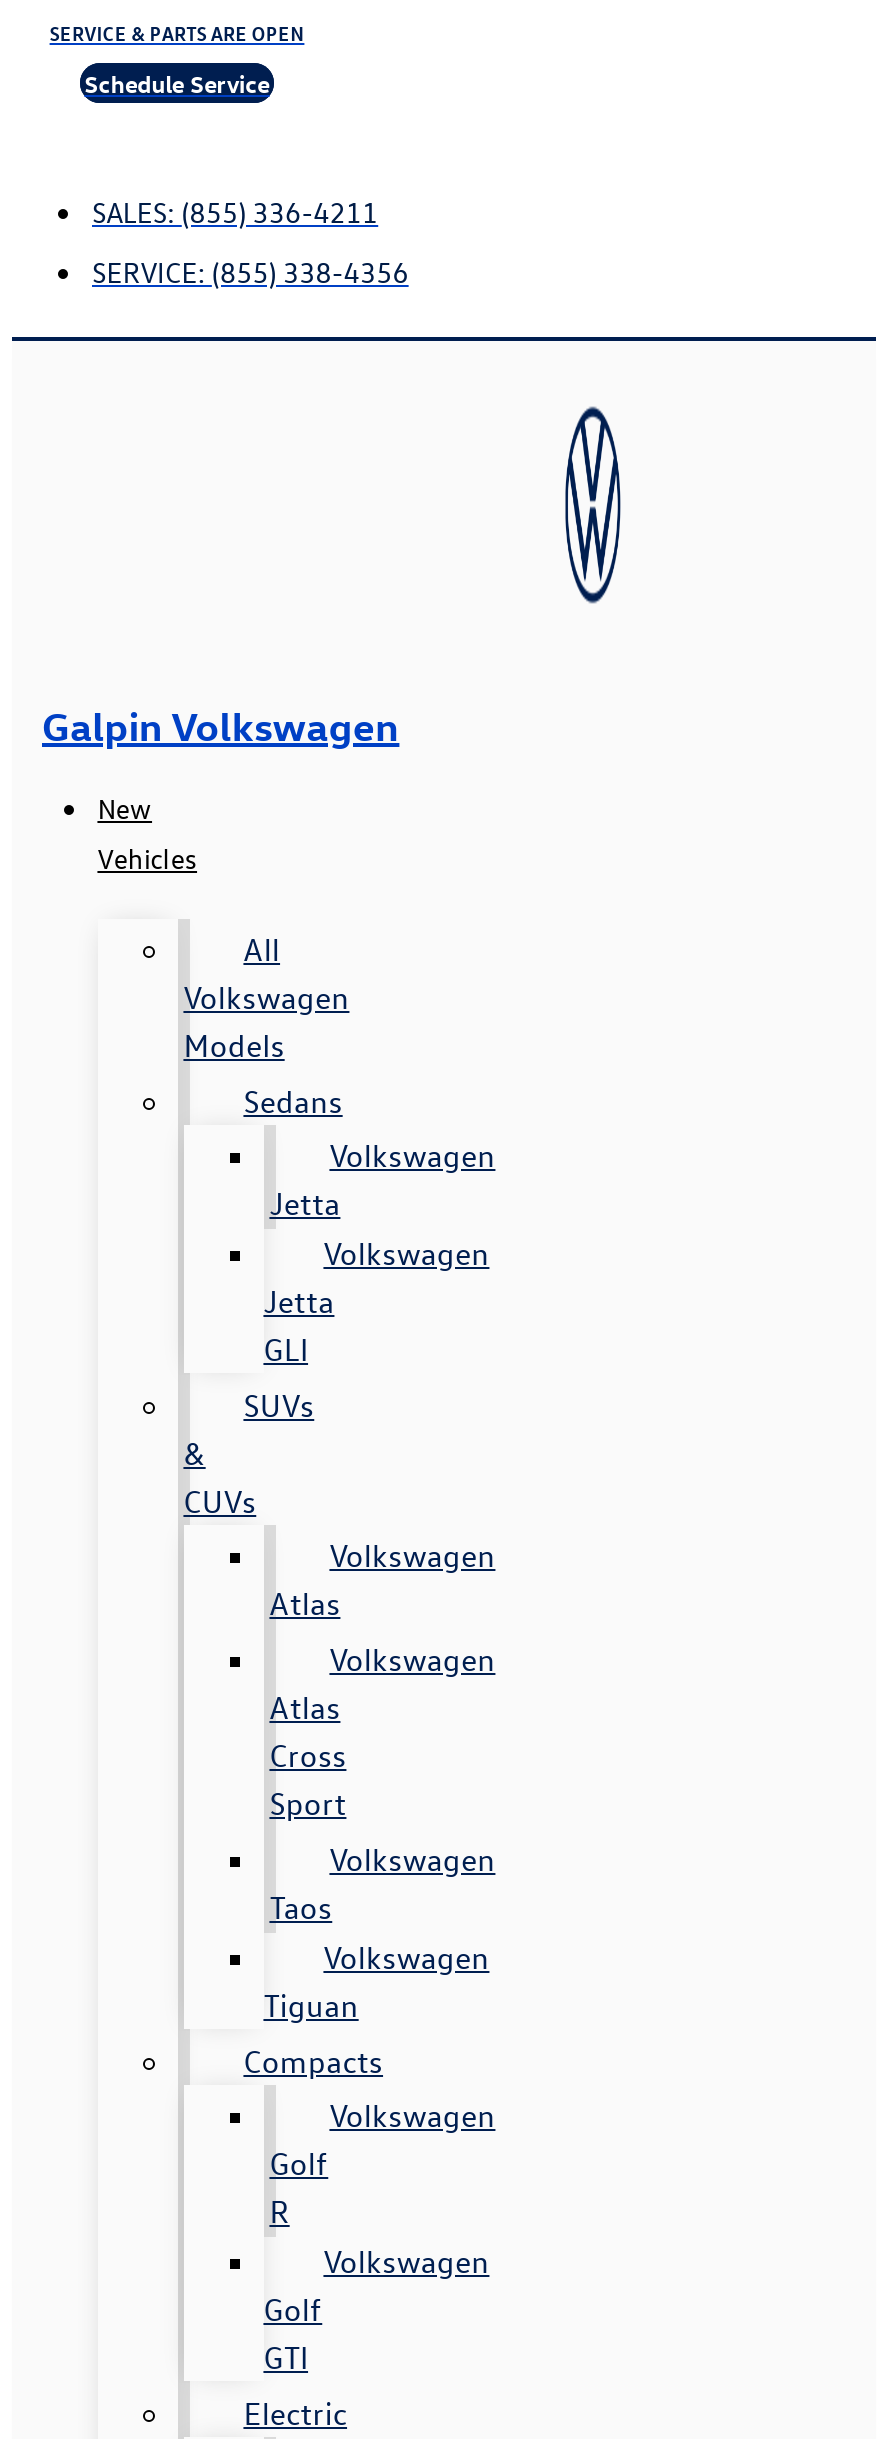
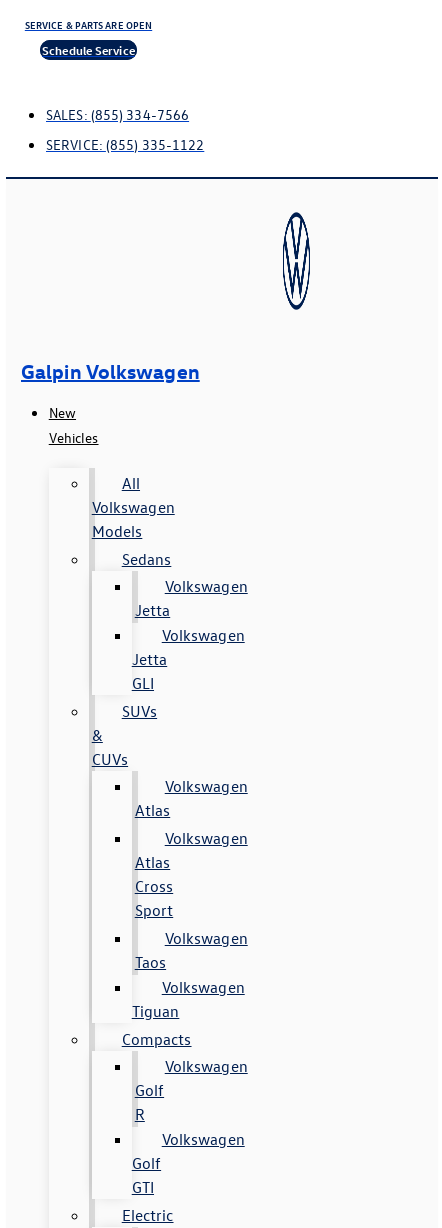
[92,193,378,231] SALES: (855) 336-4211 -> [46,105,189,124] SALES: (855) 334-7566
[92,253,409,291] SERVICE: (855) 338-4356 -> [46,135,204,154] SERVICE: (855) 335-1122

